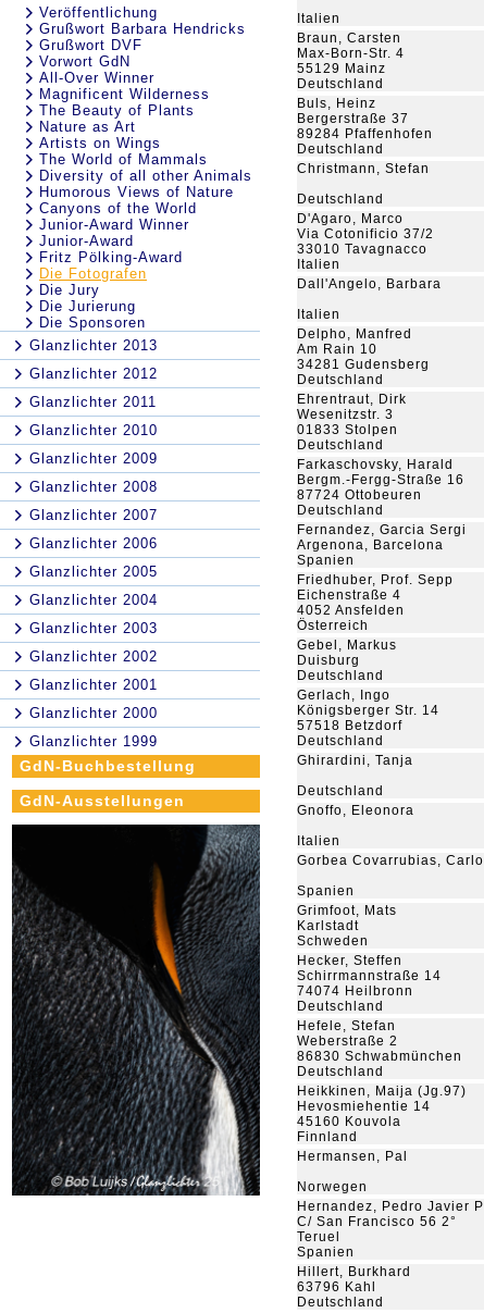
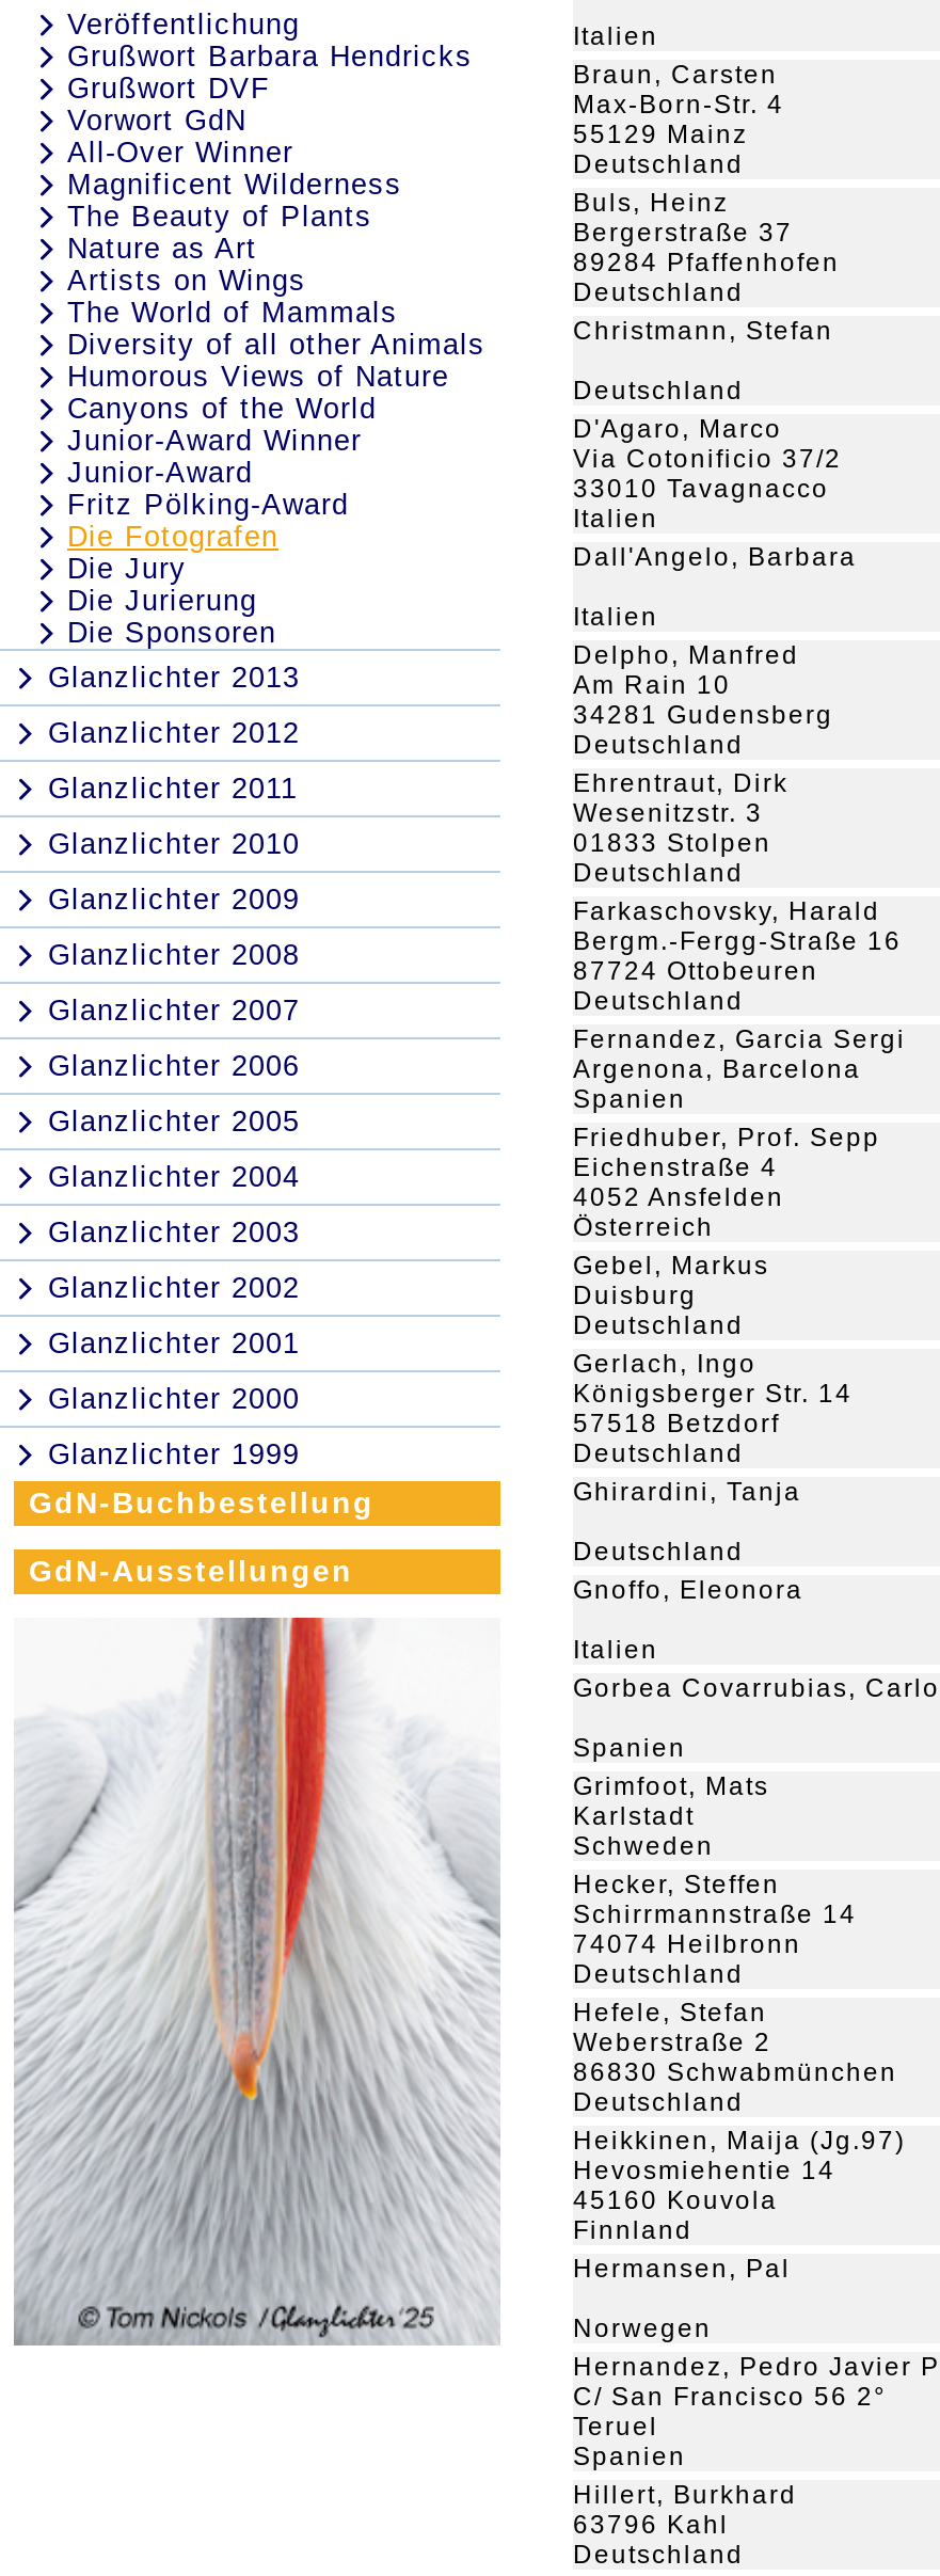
[11,823,261,1197] [image] -> [14,1616,500,2346] [image]

